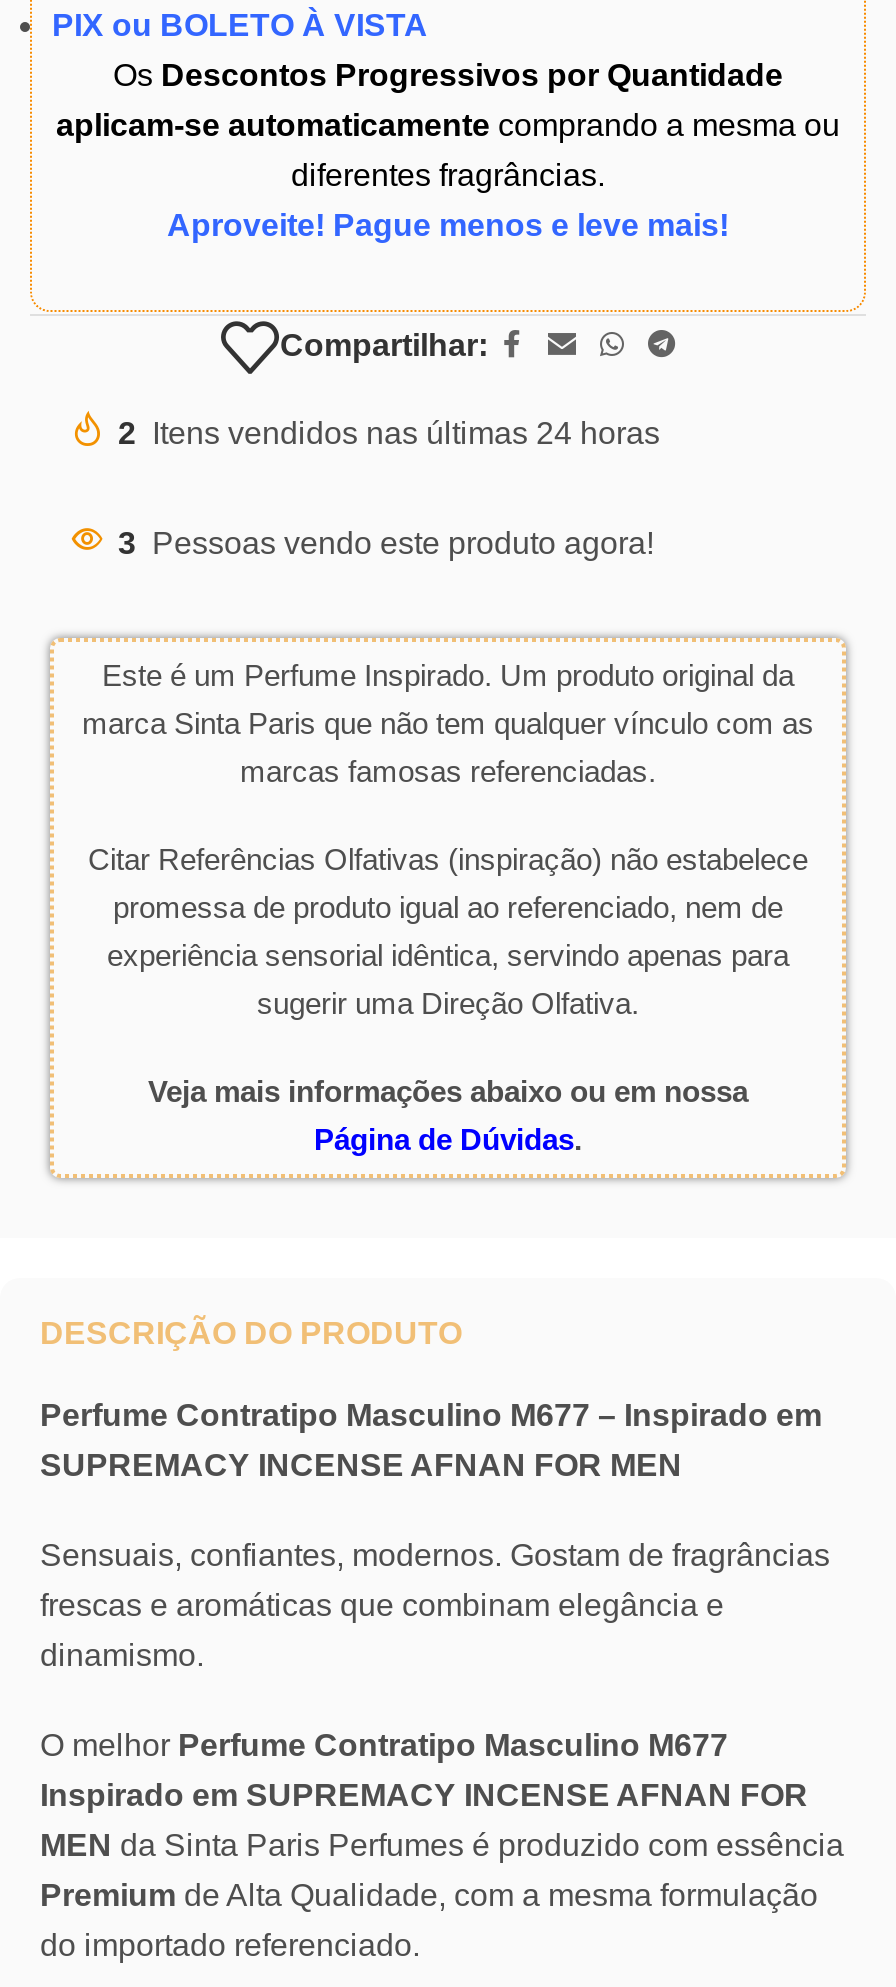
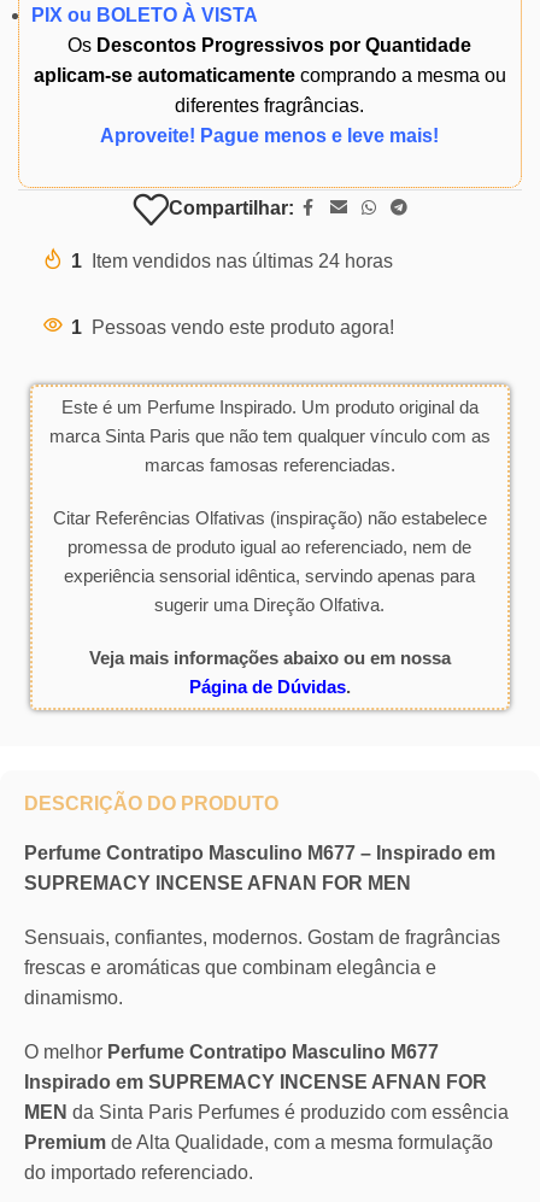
[118,416,660,450] 2 Itens vendidos nas últimas 24 horas -> [71,251,393,271] 1 Item vendidos nas últimas 24 horas
[118,526,654,560] 3 Pessoas vendo este produto agora! -> [71,317,394,338] 1 Pessoas vendo este produto agora!

